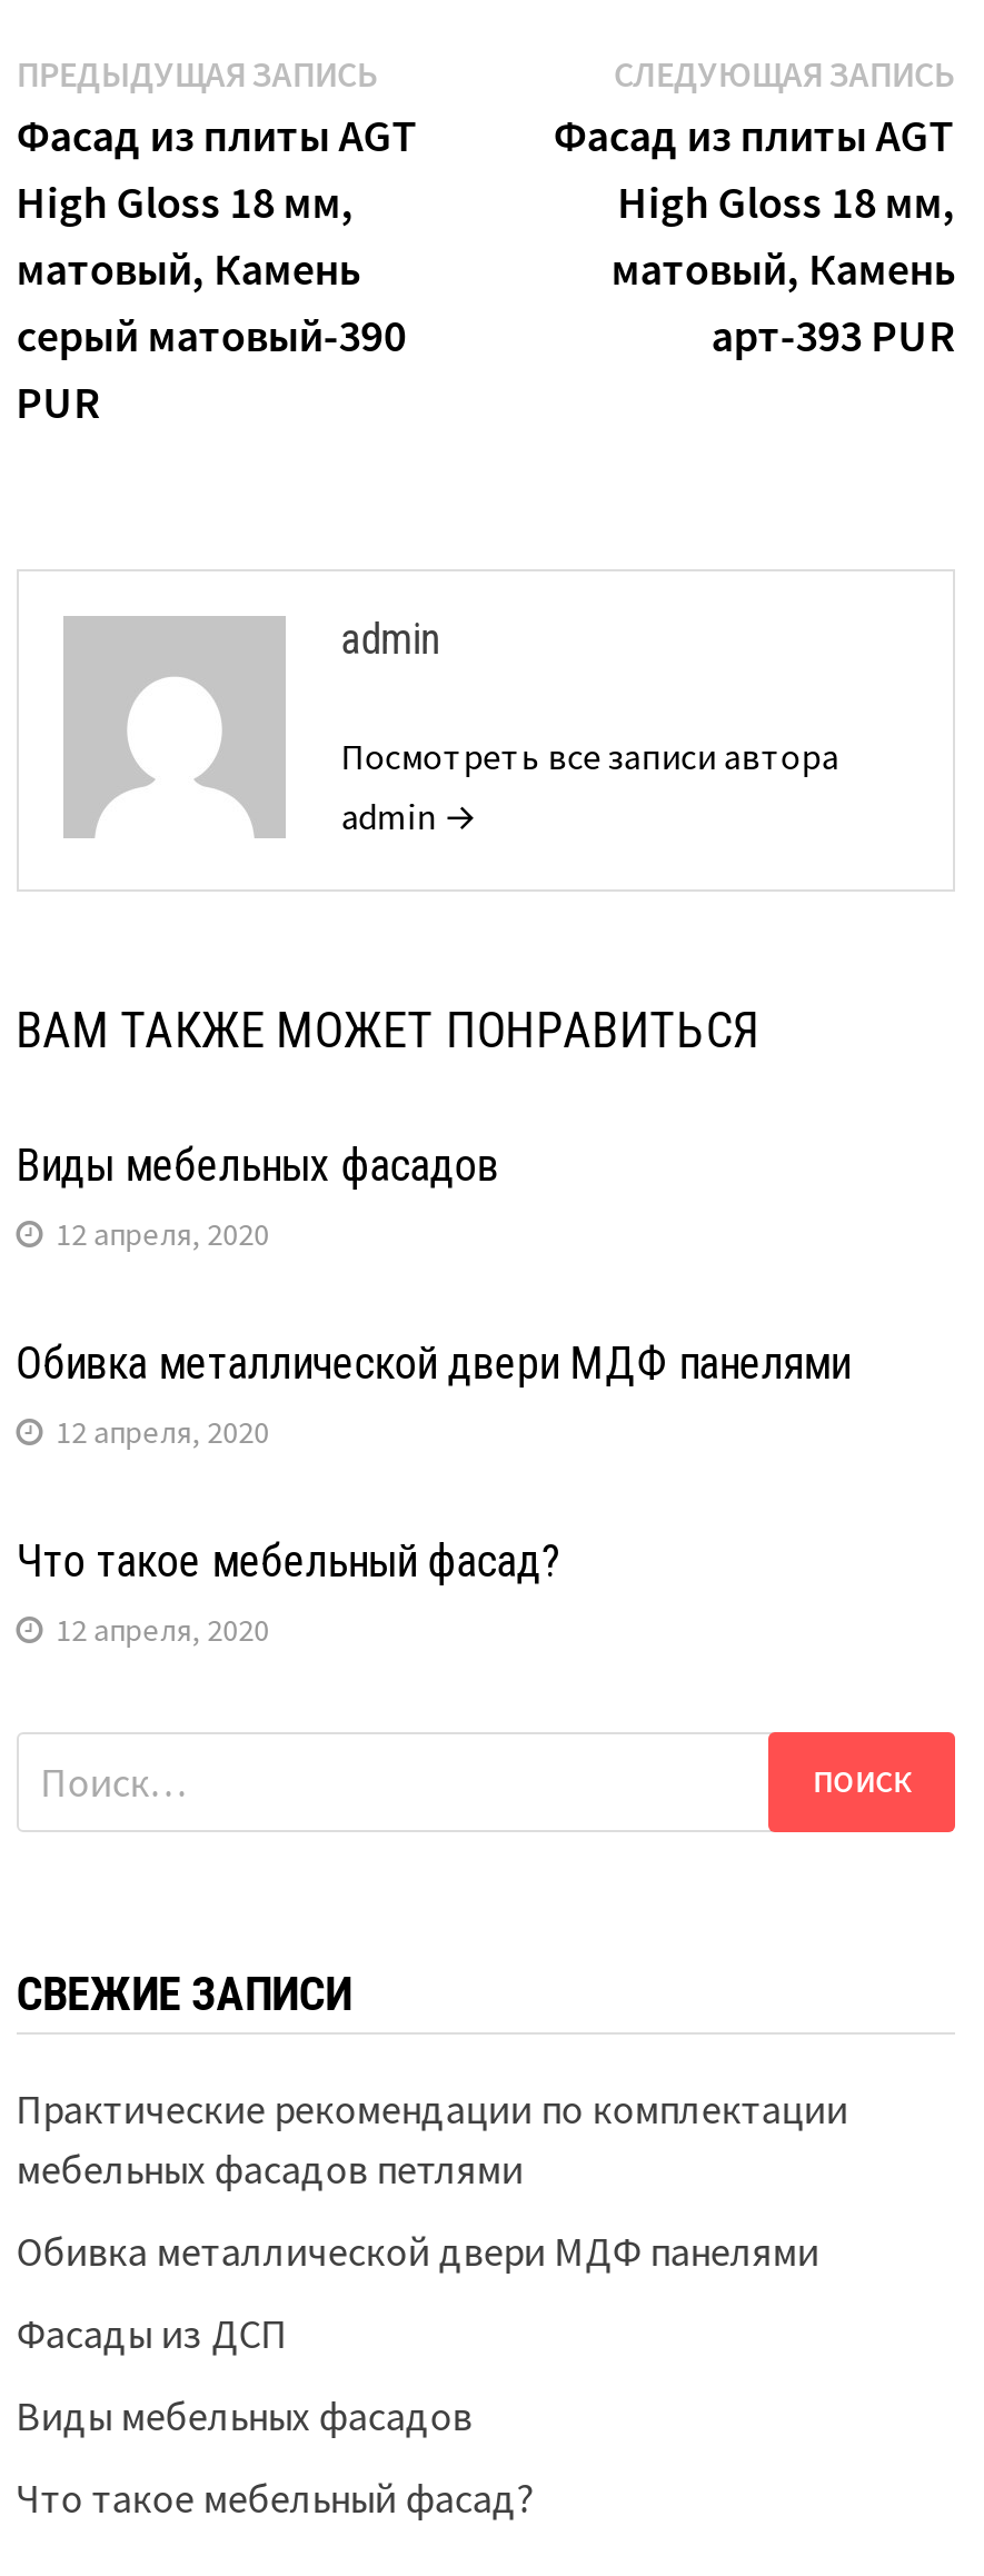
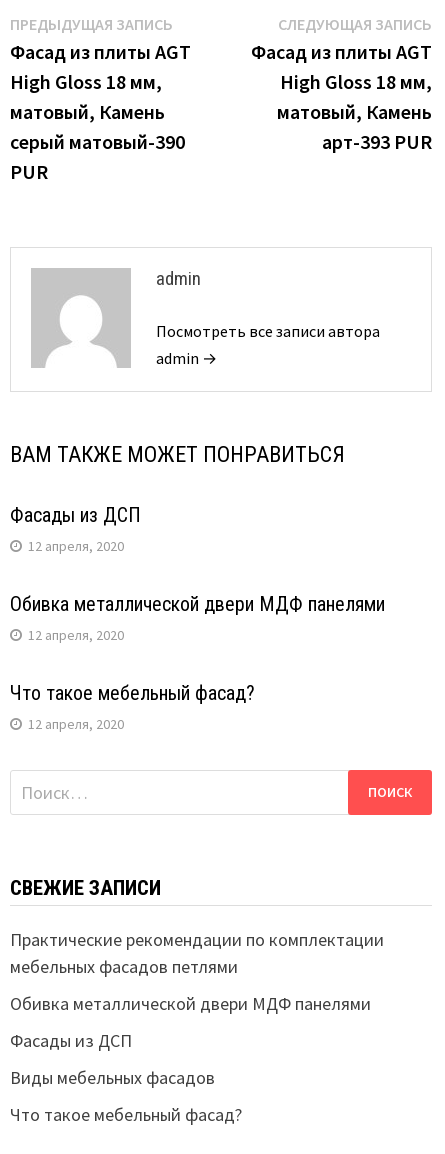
[16,1138,499,1192] Виды мебельных фасадов -> [10,503,141,527] Фасады из ДСП

